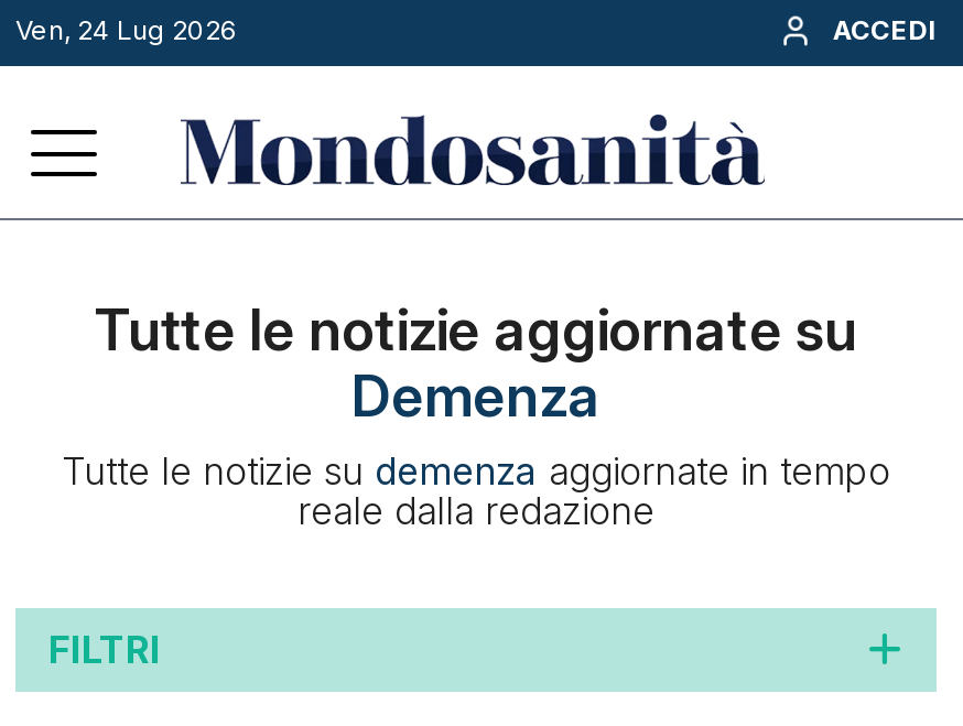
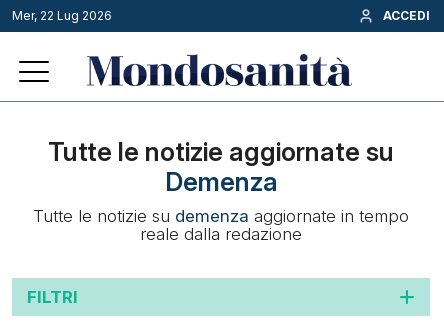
[15,13,238,46] Ven, 24 Lug 2026 -> [12,8,112,23] Mer, 22 Lug 2026

